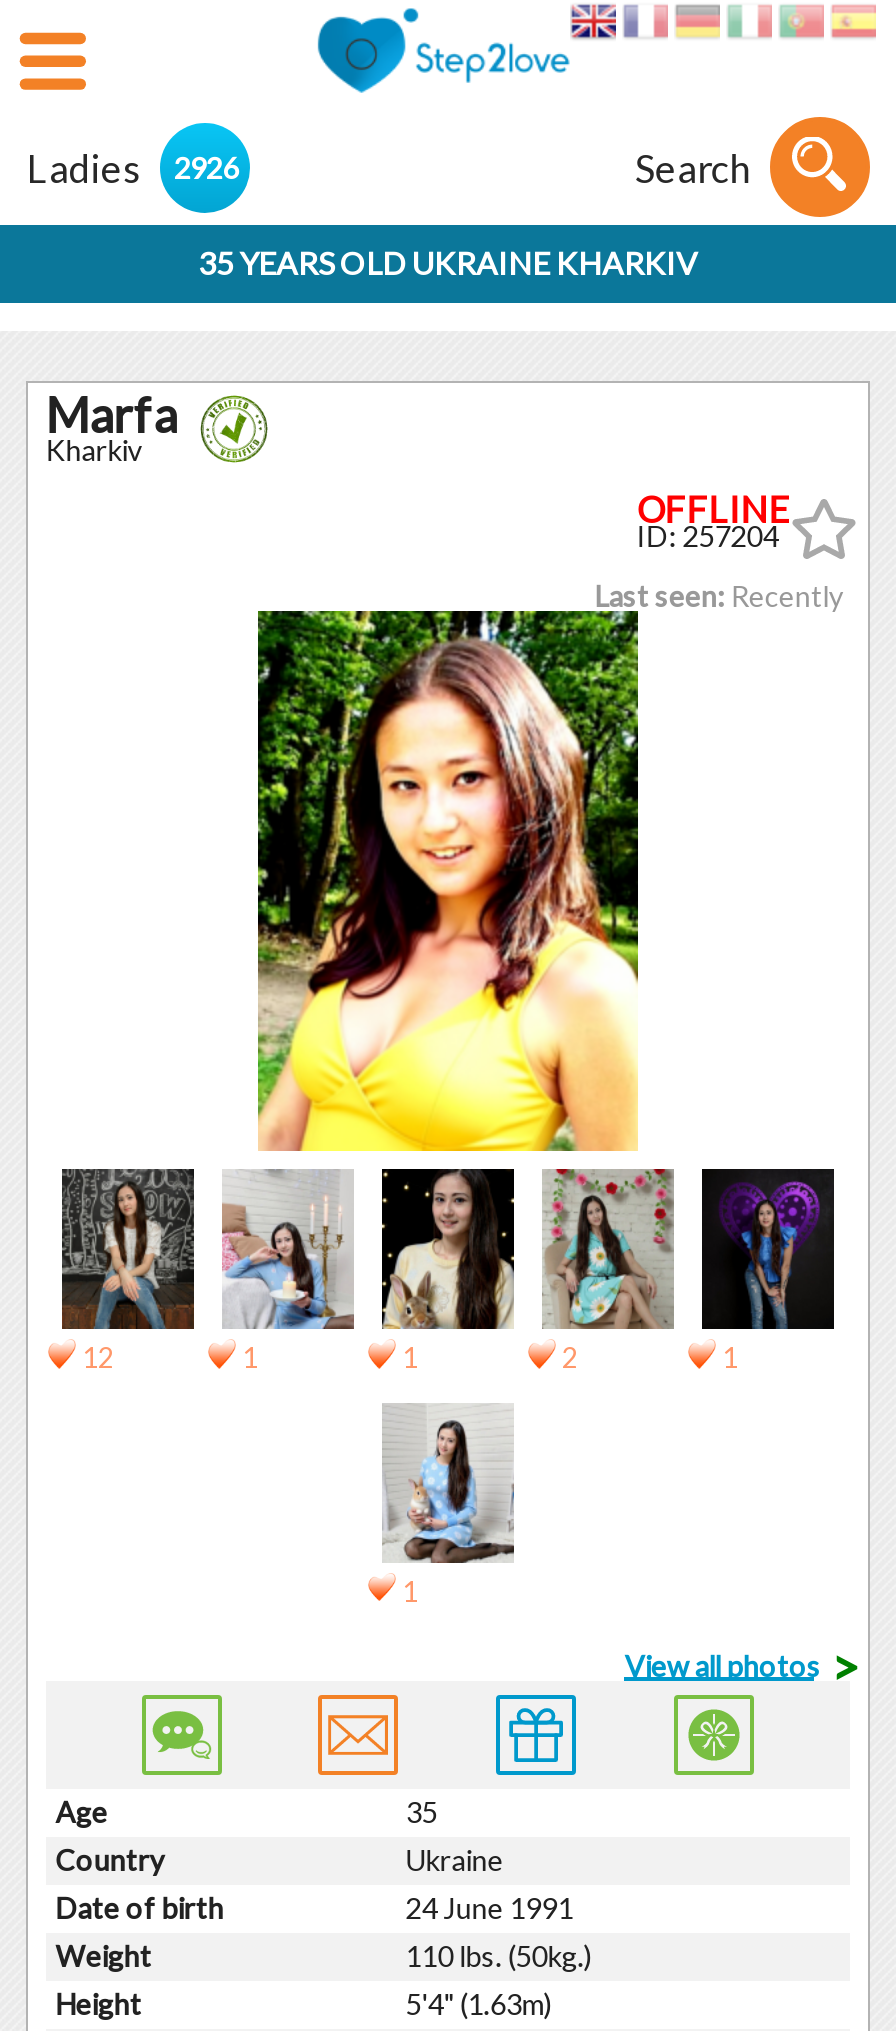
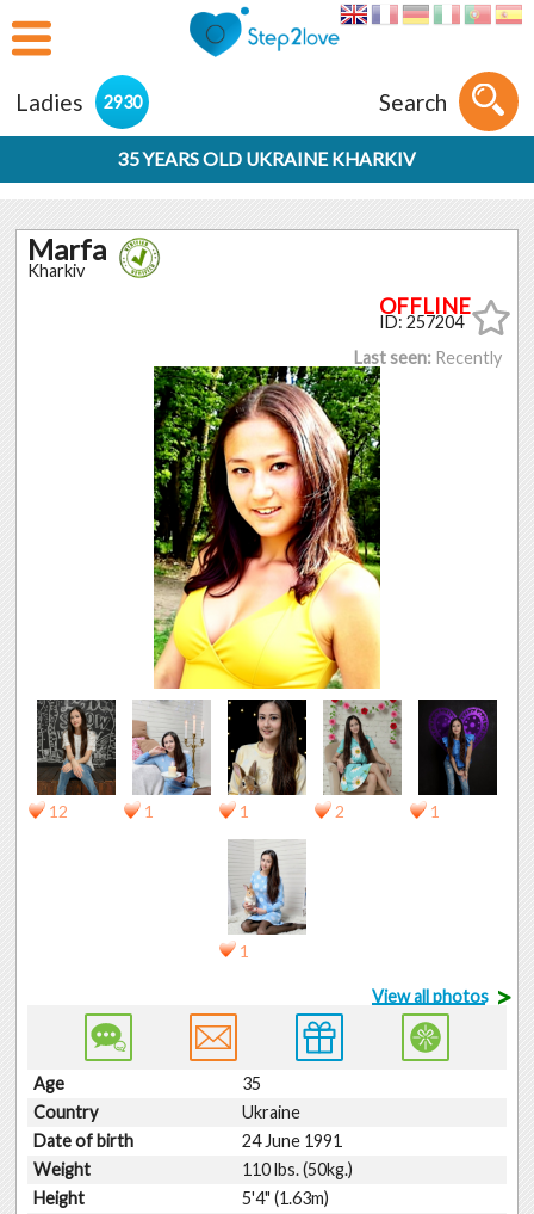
[27,144,238,190] Ladies 2926 -> [16,88,142,115] Ladies 2930

